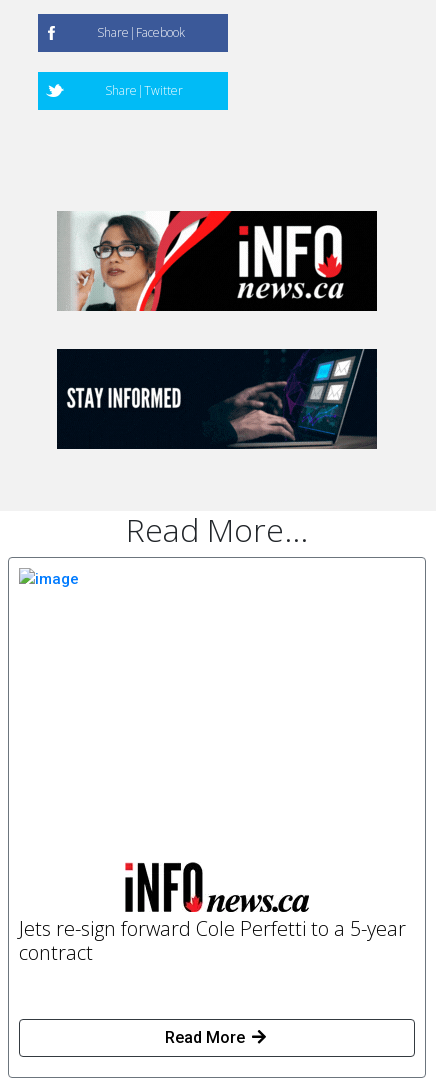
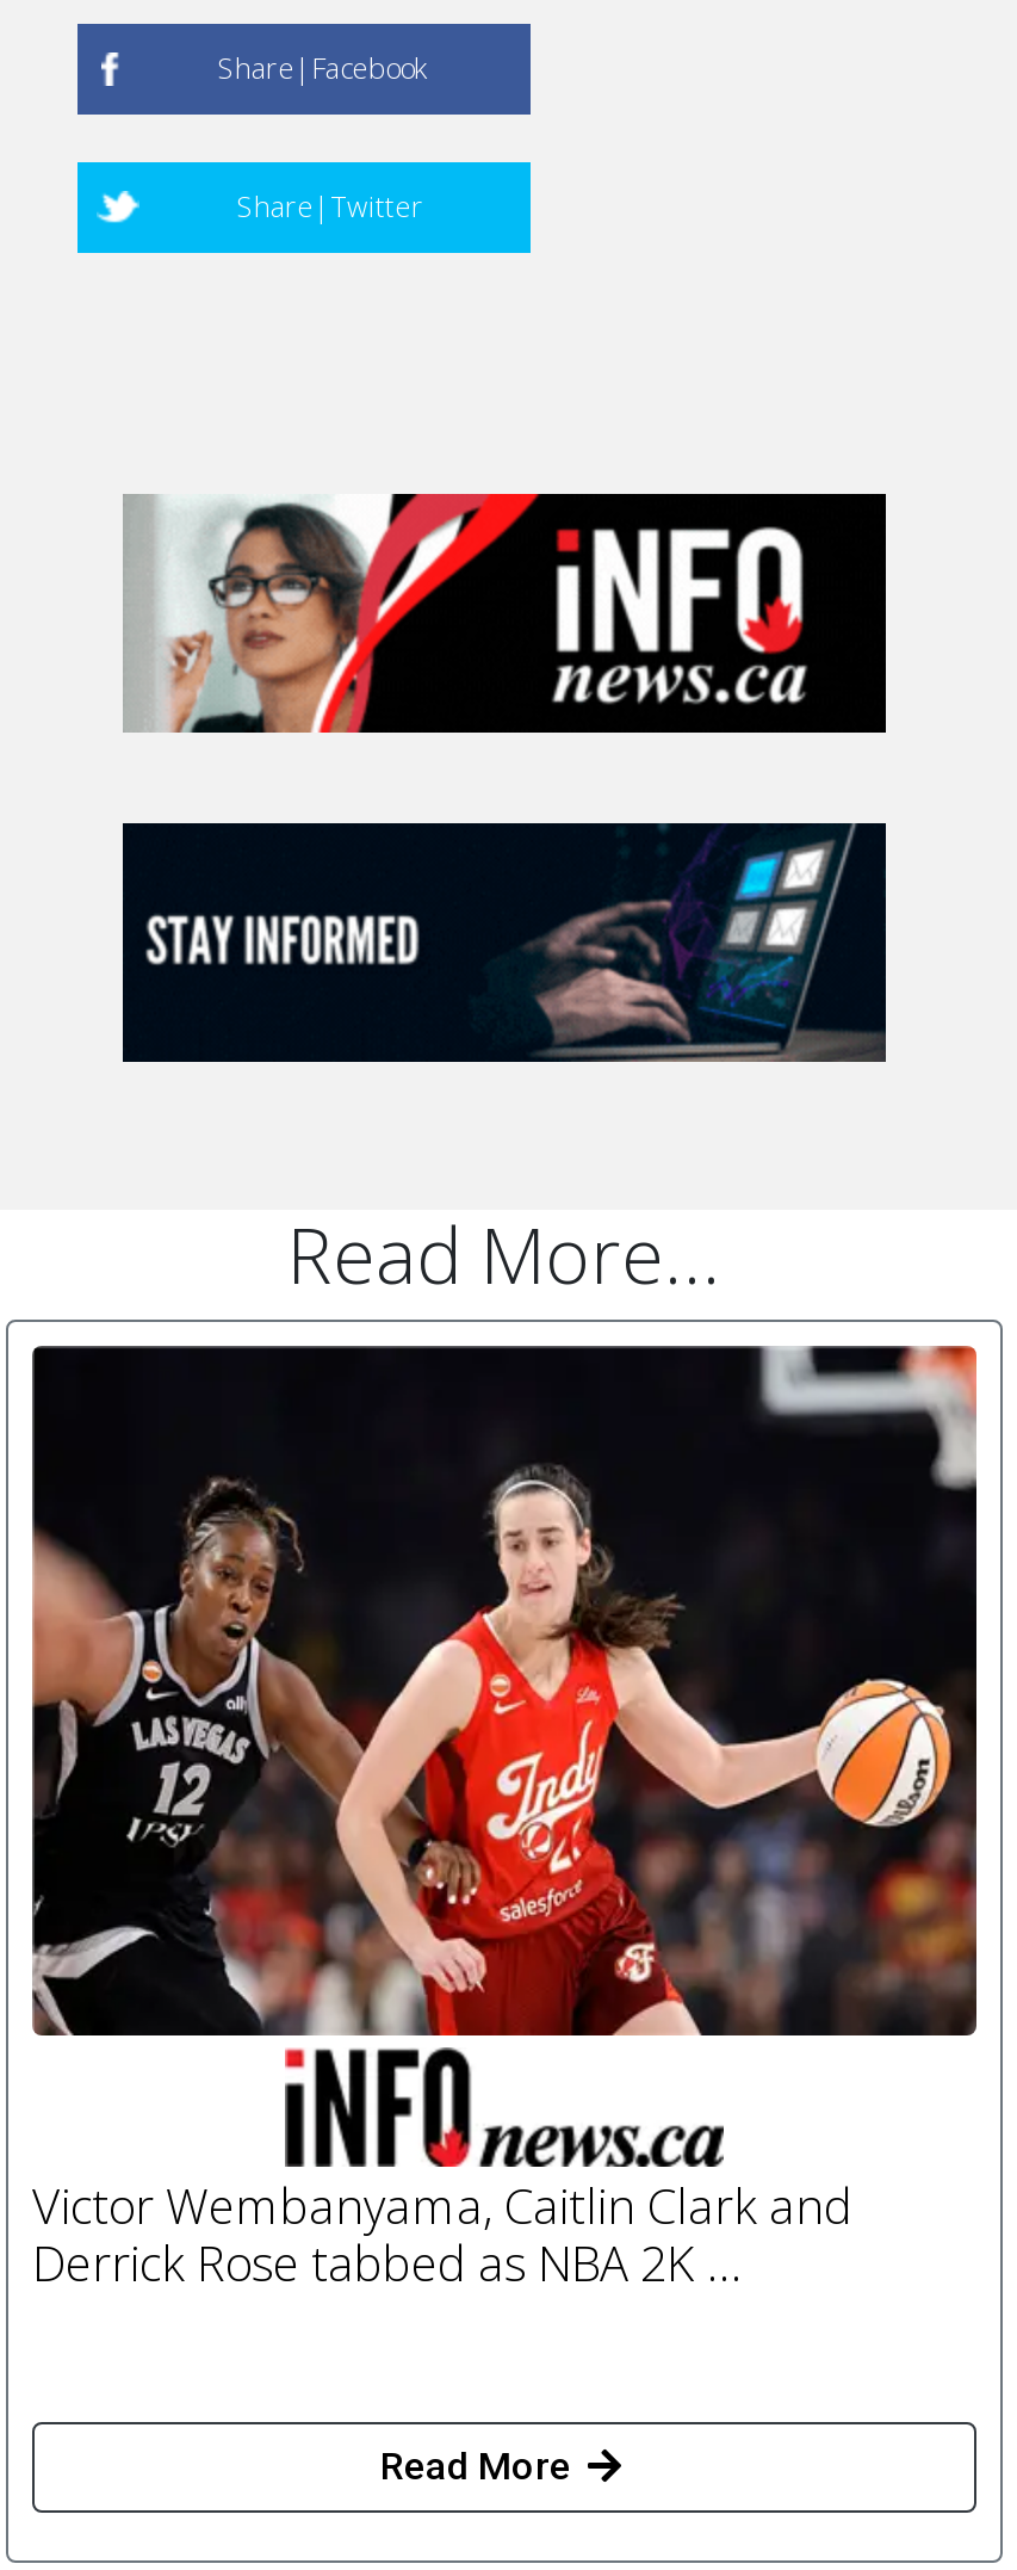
none -> [30,1343,979,2038] [image]
[19,915,406,966] Jets re-sign forward Cole Perfetti to a 5-year | contract -> [32,2173,852,2295] Victor Wembanyama, Caitlin Clark and | Derrick Rose tabbed as NBA 2K ...

